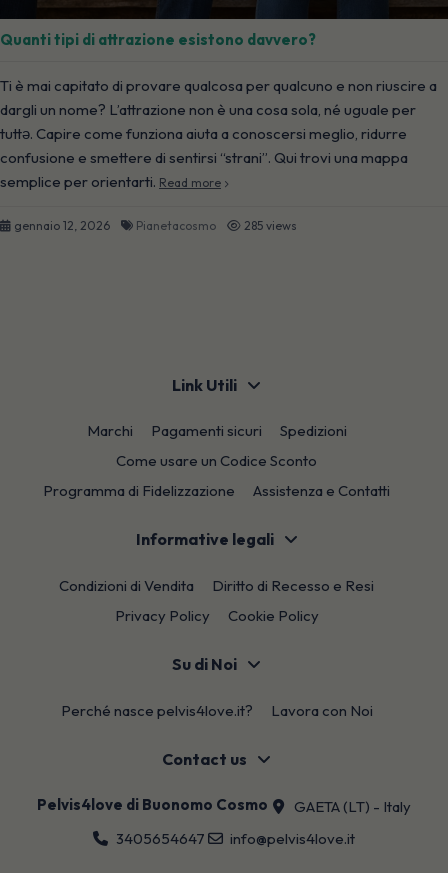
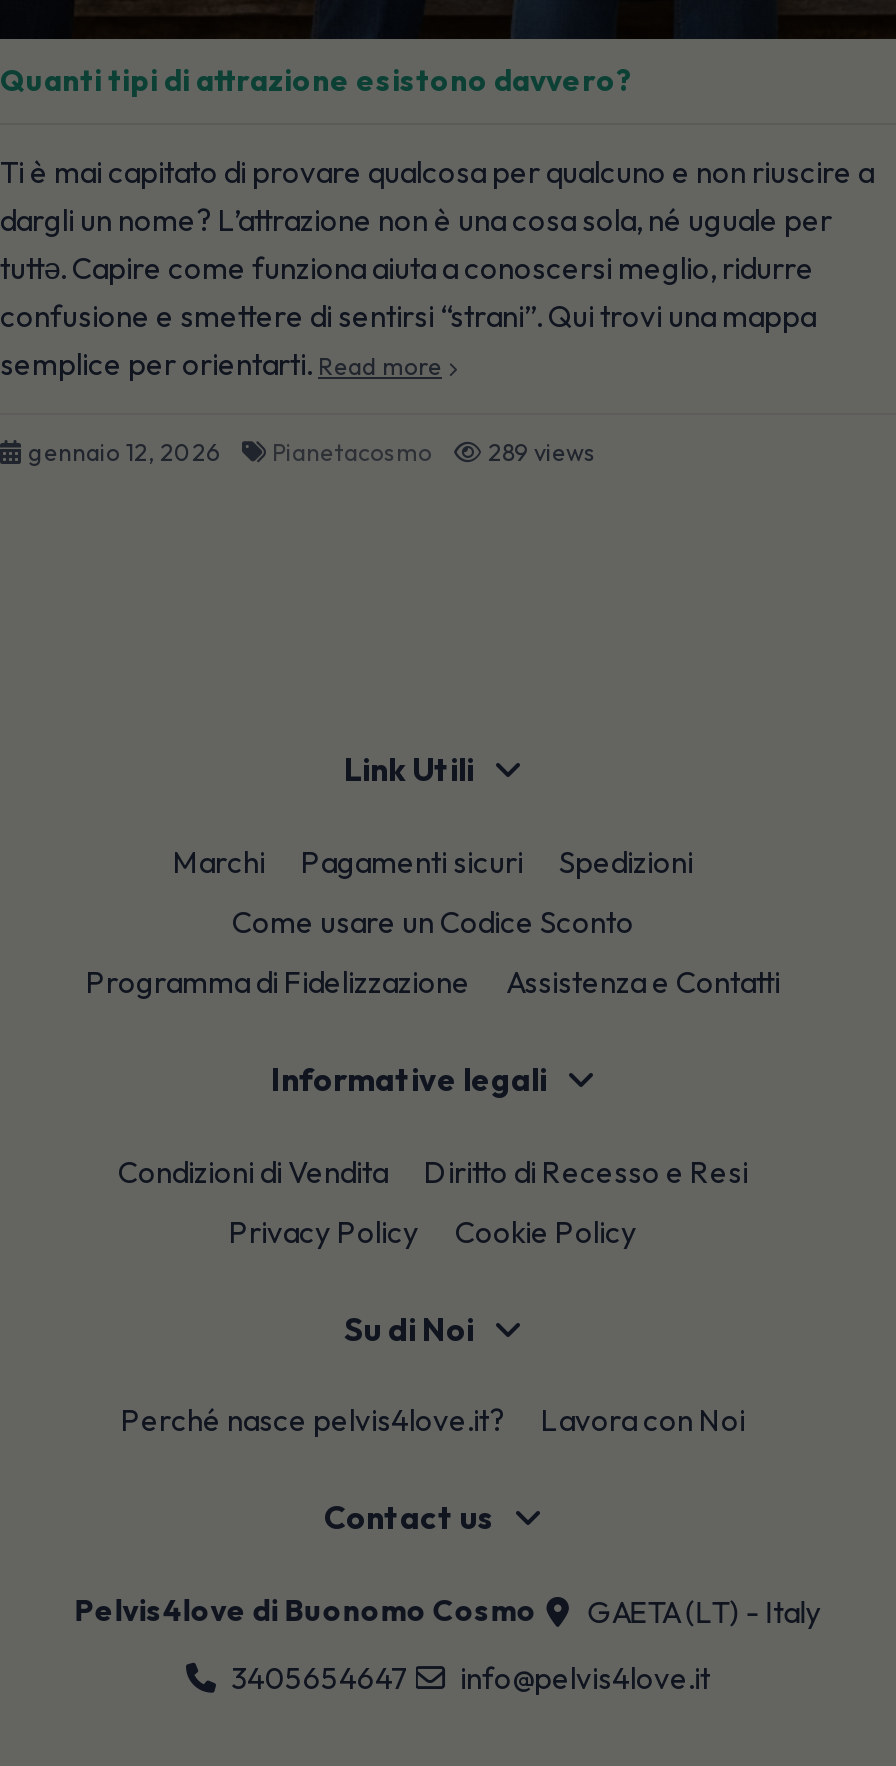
[14,218,297,233] gennaio 12, 2026 Pianetacosmo 285 views -> [28,437,596,467] gennaio 12, 2026 Pianetacosmo 289 views

